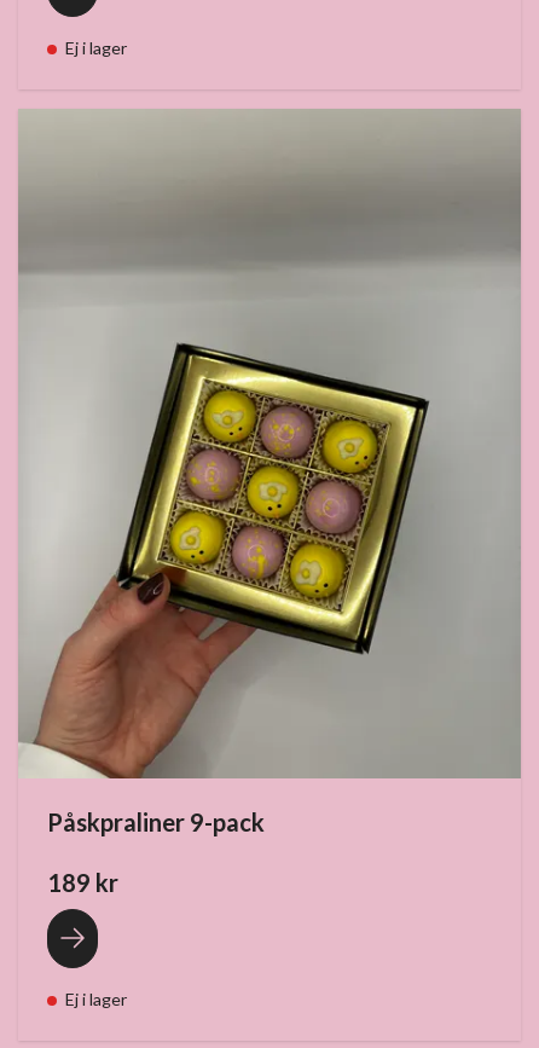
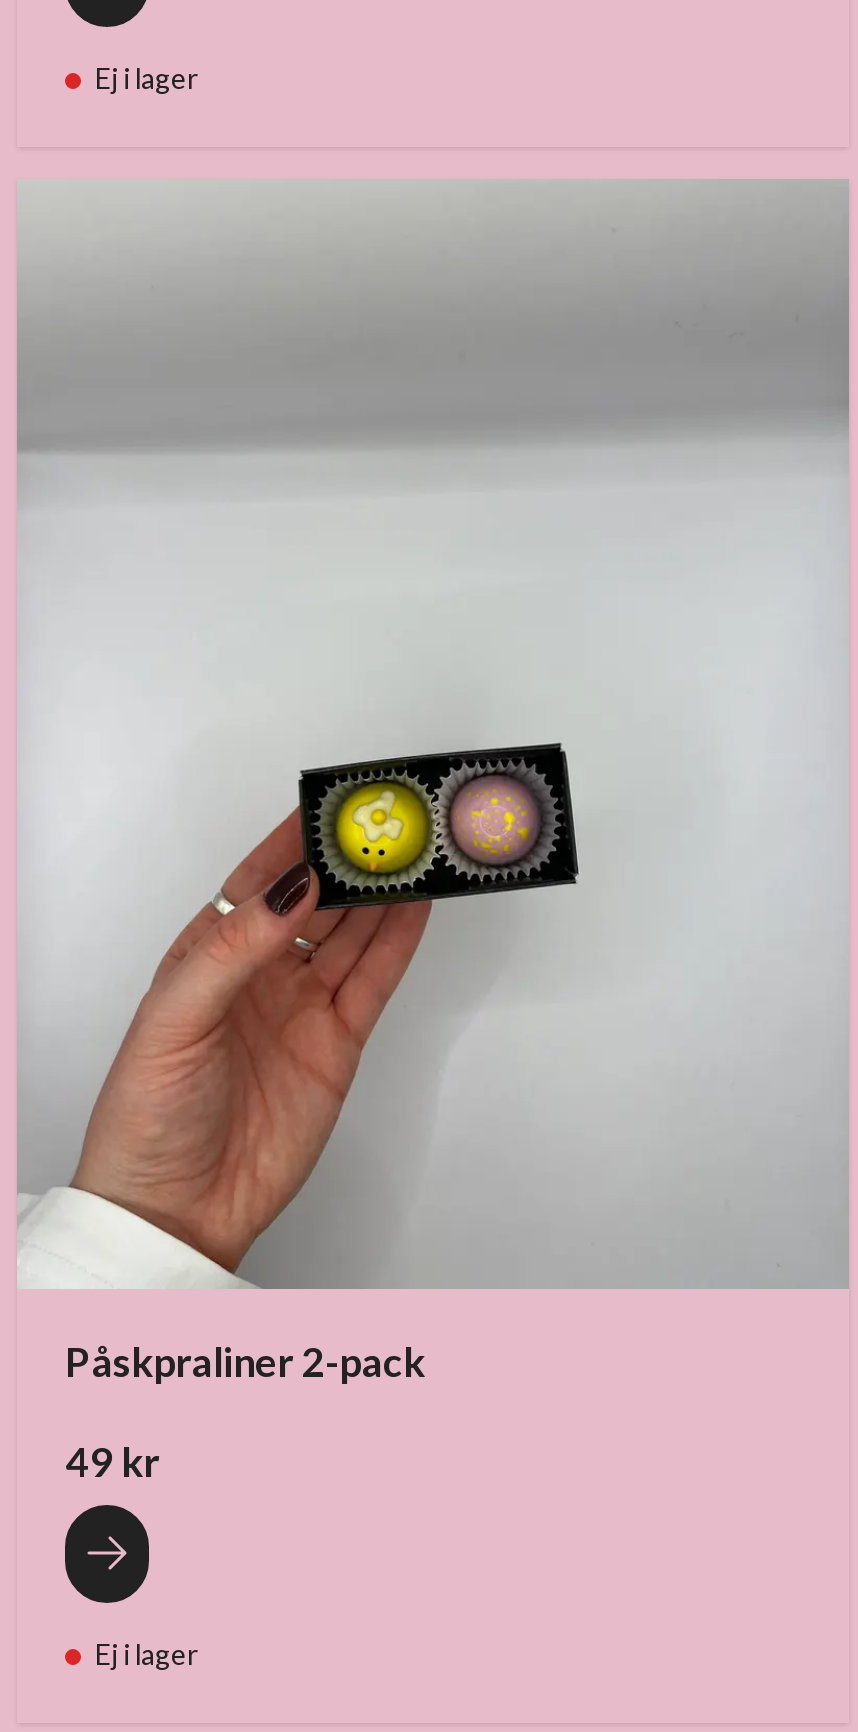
[18,174,521,837] [image] | Påskpraliner 9-pack -> [19,280,847,1385] [image] | Påskpraliner 2-pack
[47,868,118,897] 189 kr -> [65,1437,159,1485] 49 kr

